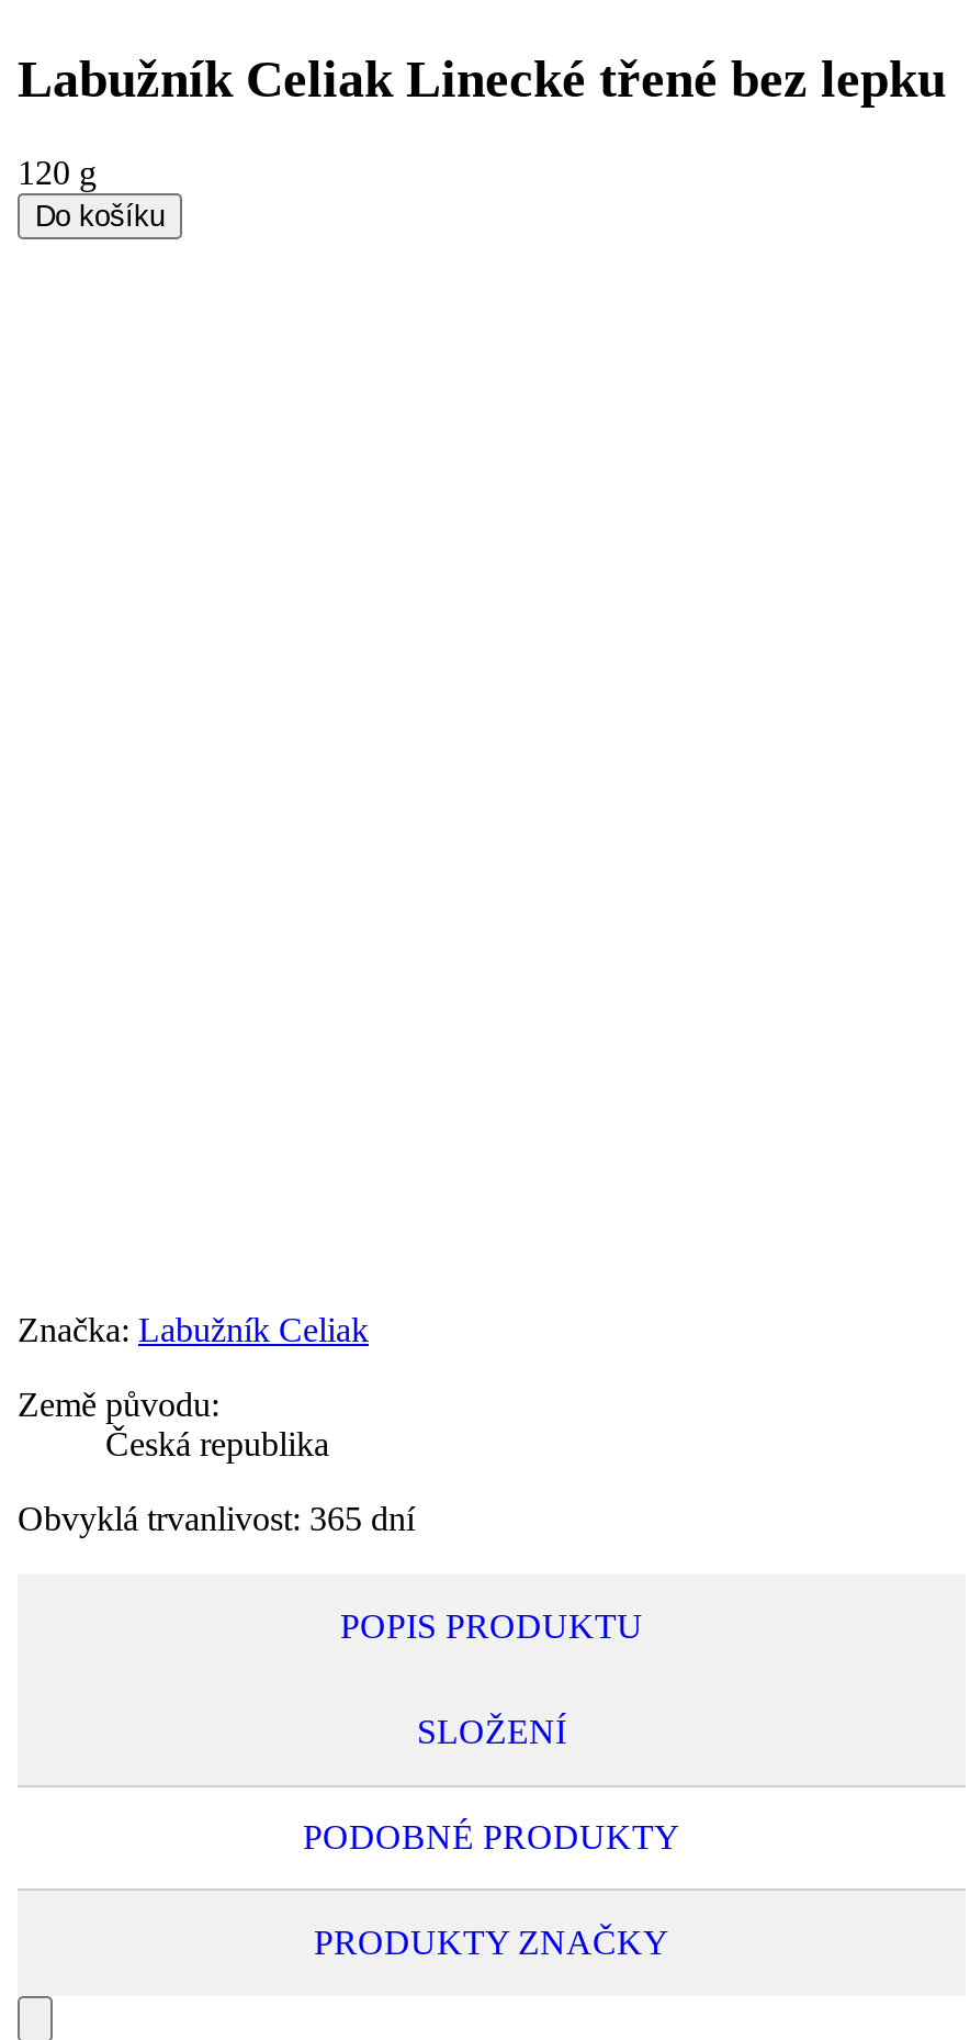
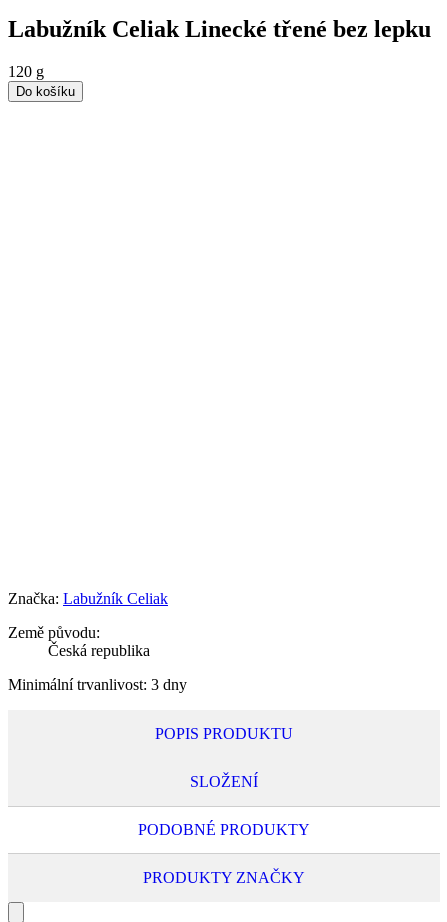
[18,1499,415,1537] Obvyklá trvanlivost: 365 dní -> [8,676,187,693] Minimální trvanlivost: 3 dny

